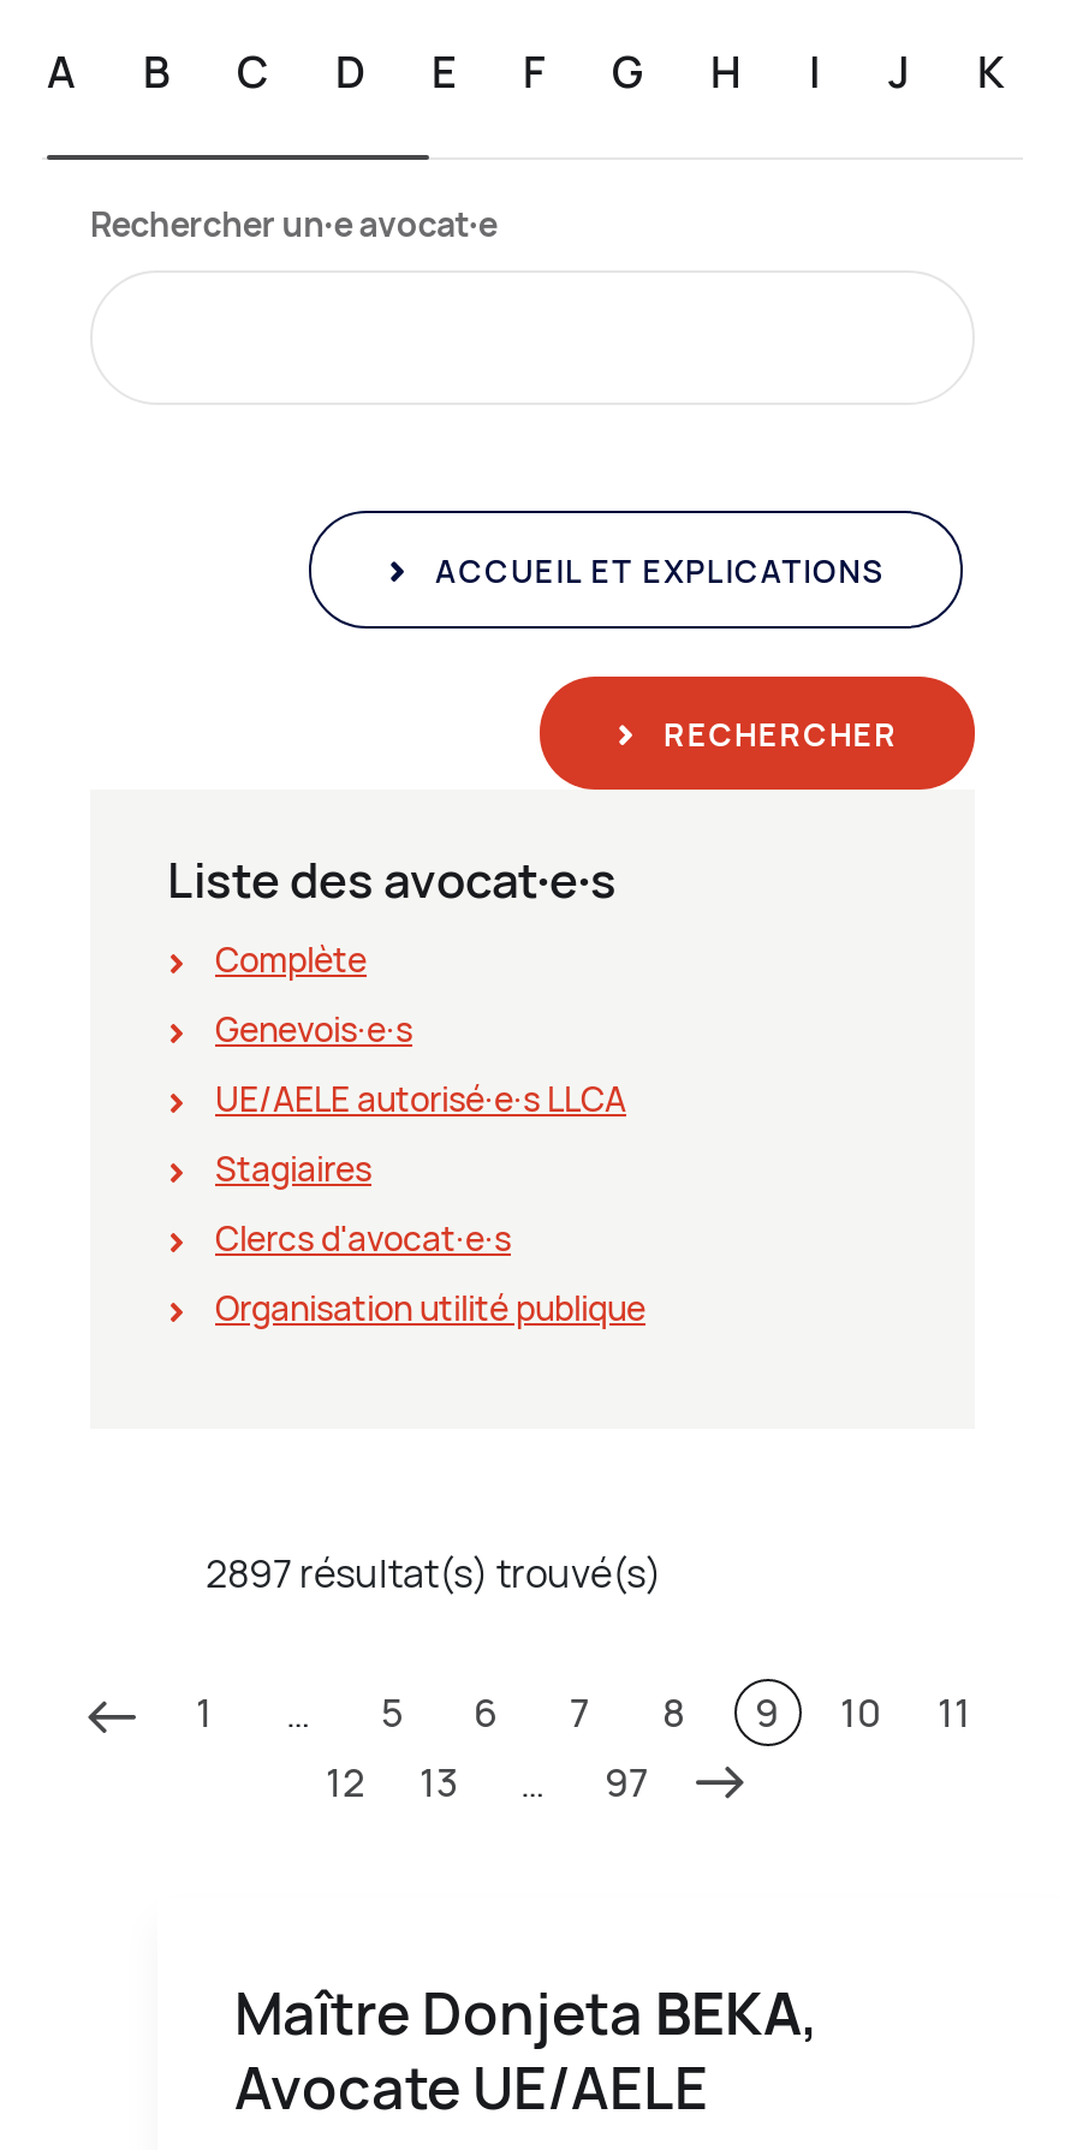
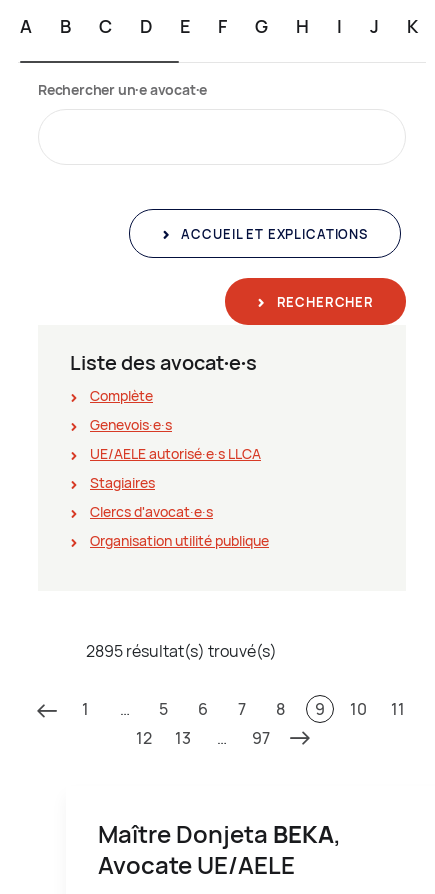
[206,1546,662,1599] 2897 résultat(s) trouvé(s) -> [86,640,277,662] 2895 résultat(s) trouvé(s)

